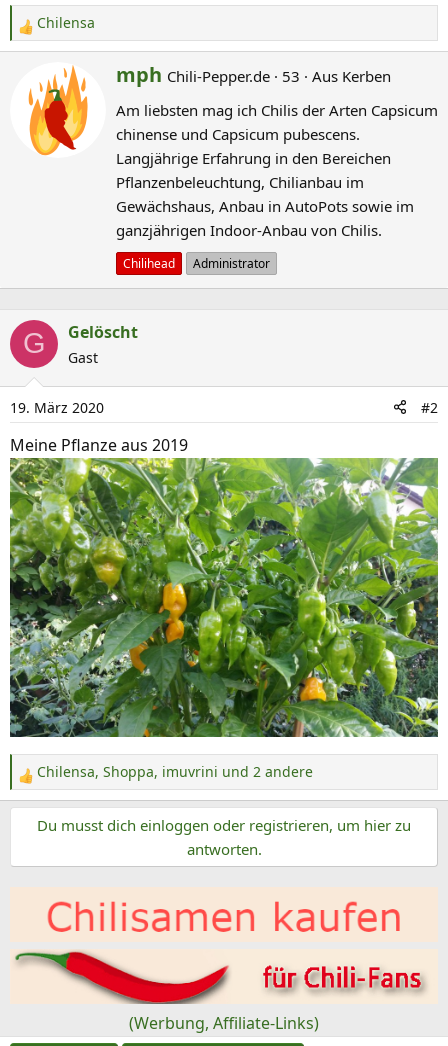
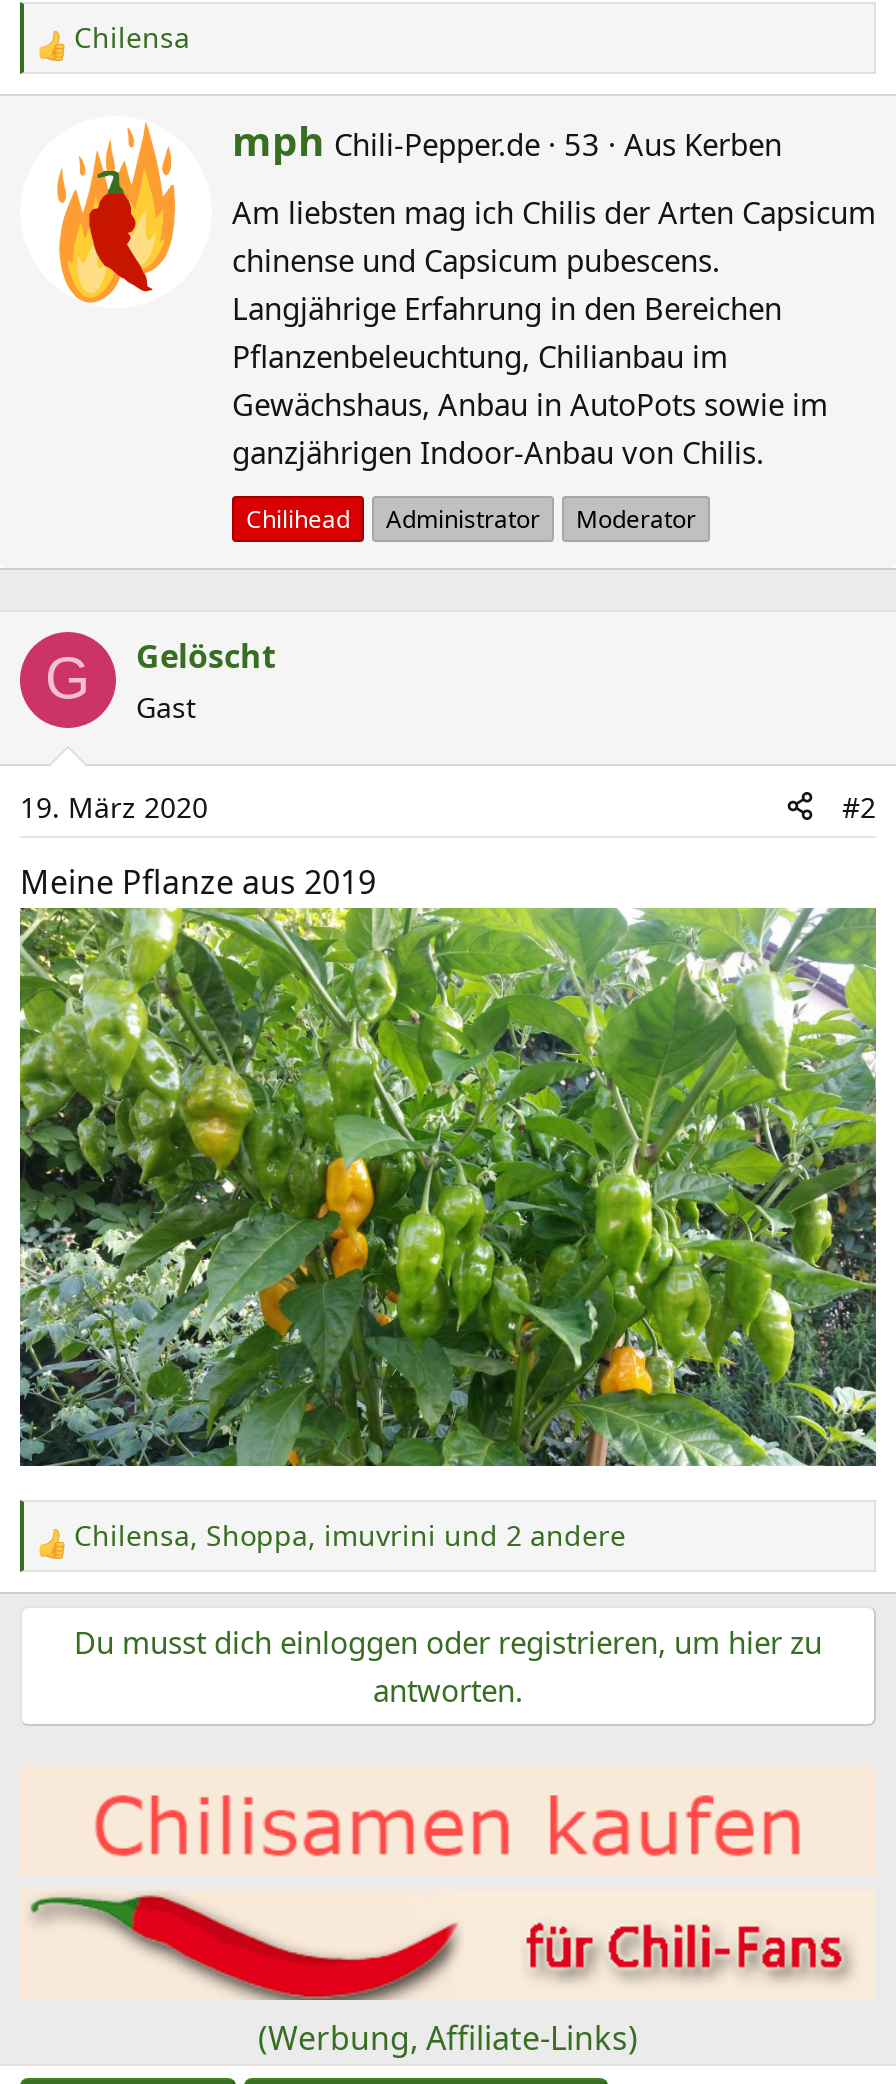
none -> [576,501,696,535] Moderator

